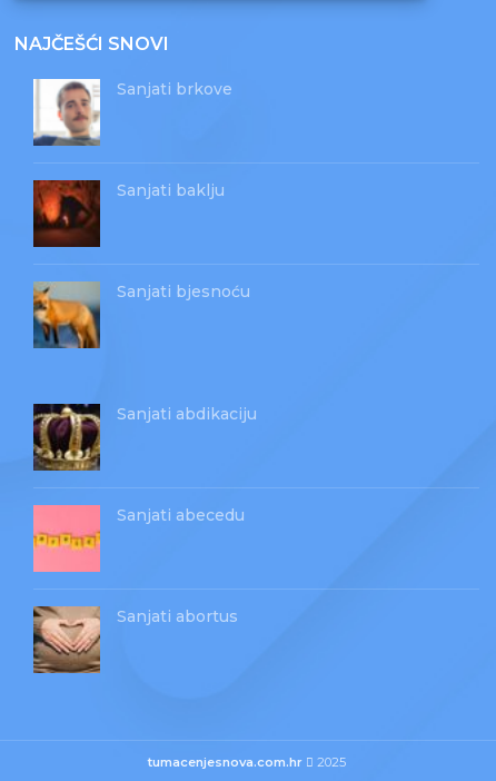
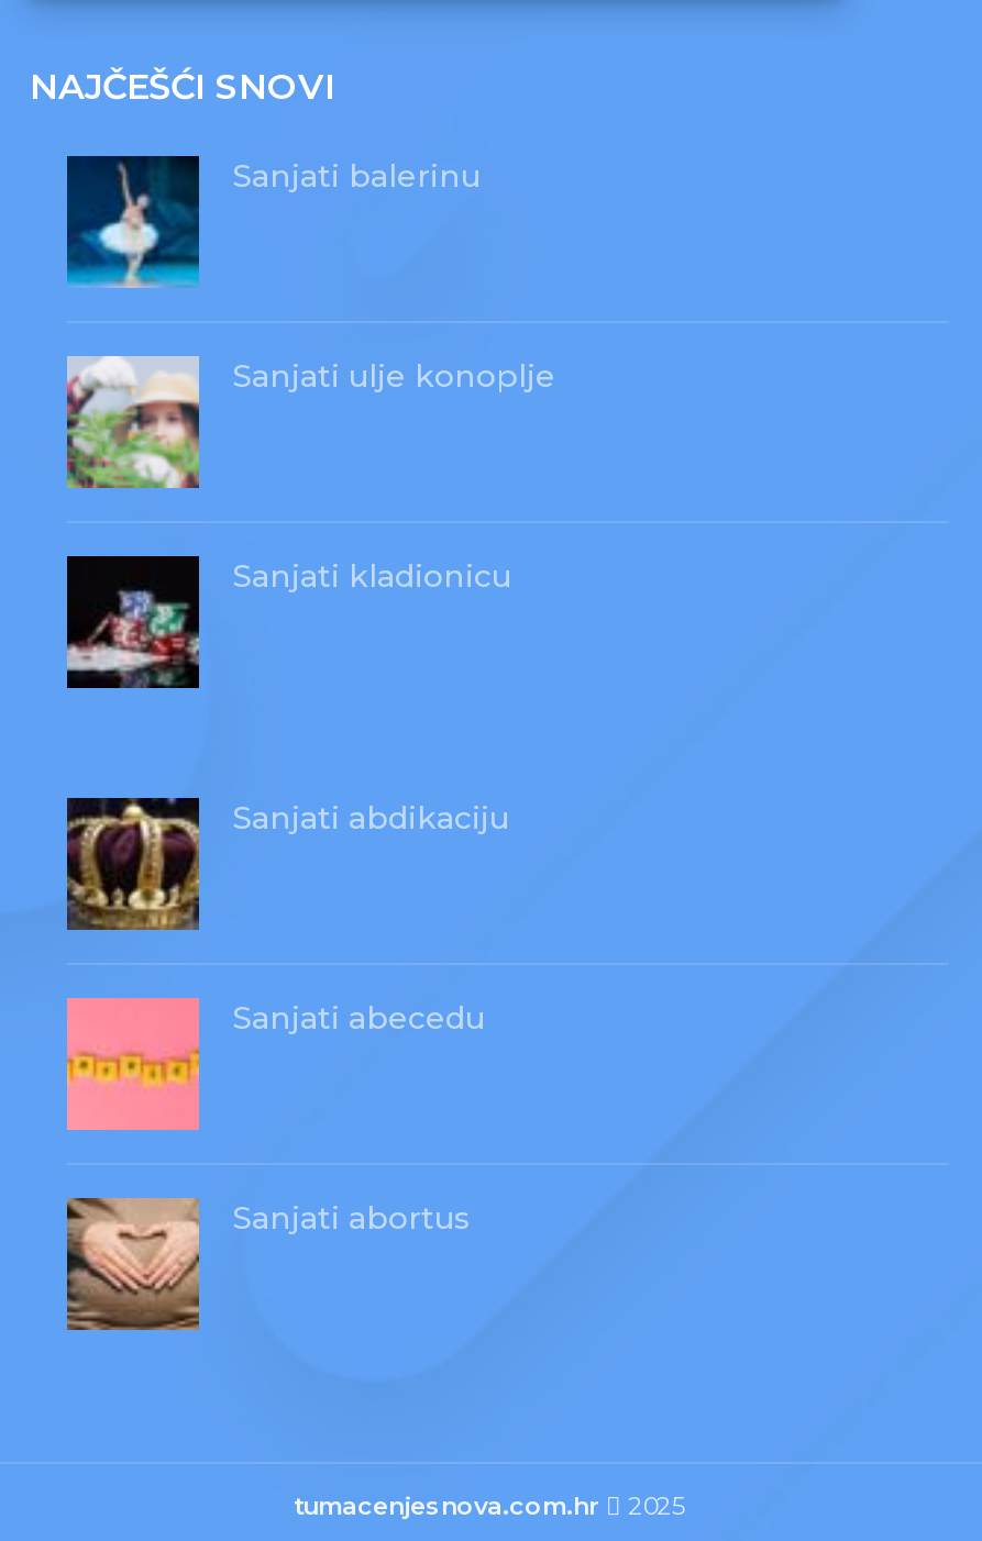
[32,78,232,147] [image] | Sanjati brkove -> [65,154,481,288] [image] | Sanjati balerinu
[32,179,225,248] [image] | Sanjati baklju -> [65,354,555,490] [image] | Sanjati ulje konoplje
[32,280,250,349] [image] | Sanjati bjesnoću -> [65,554,511,690] [image] | Sanjati kladionicu

